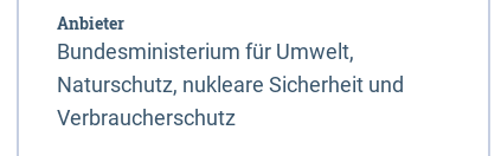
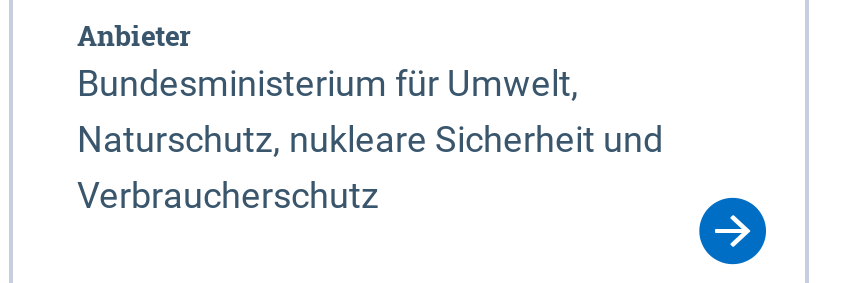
none -> [697,194,769,268] [image]

